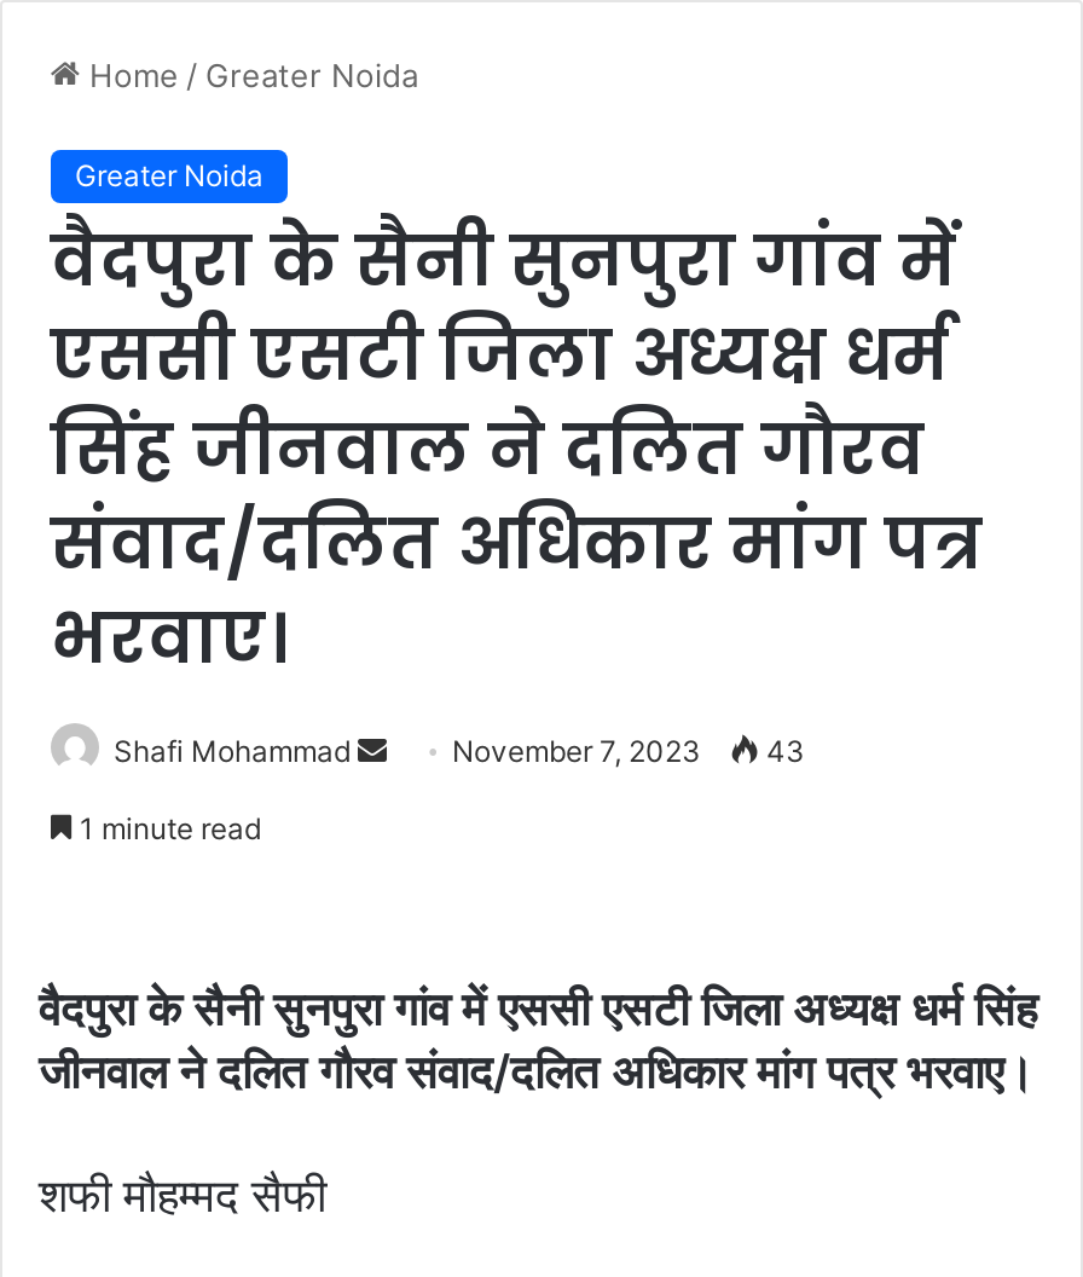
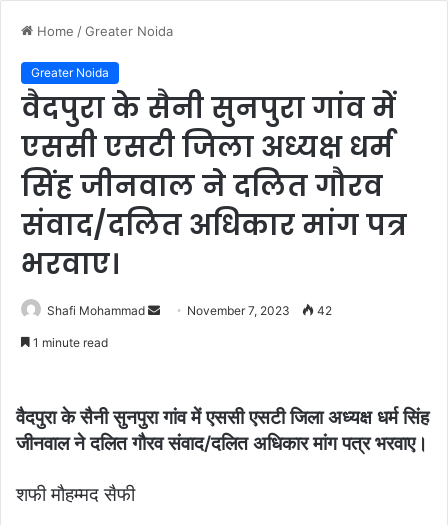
[759,733,805,769] 43 -> [314,303,332,318] 42

